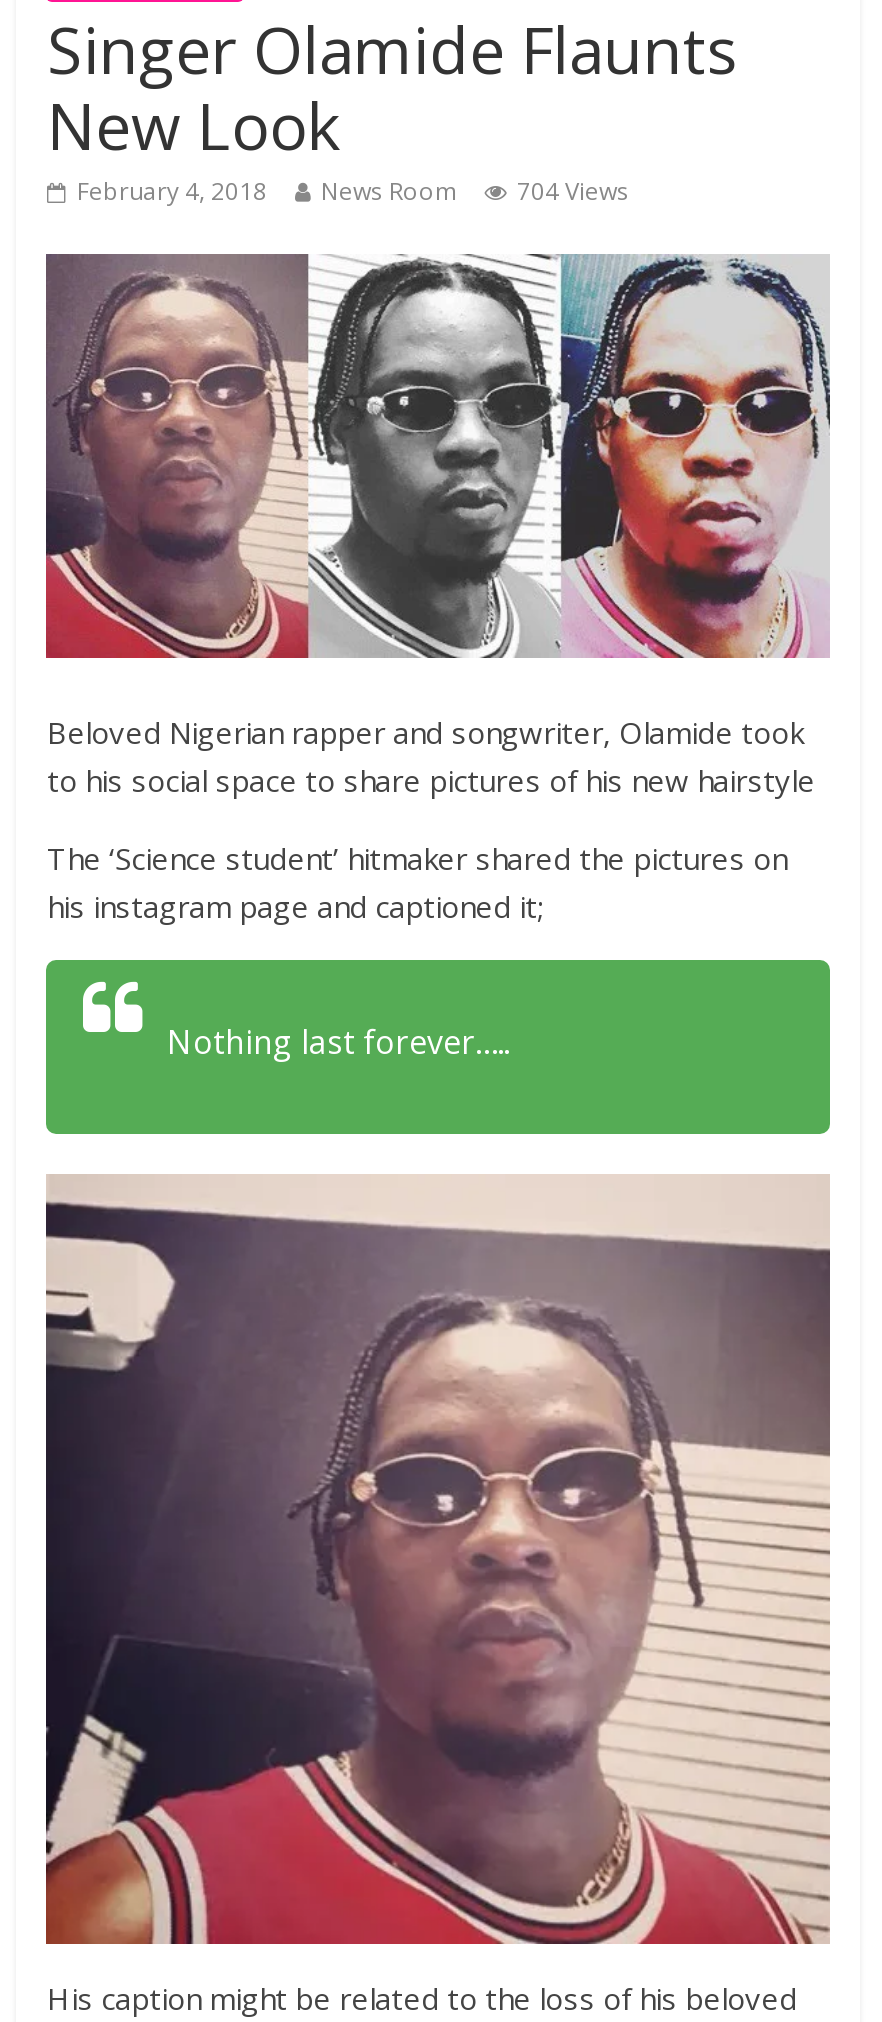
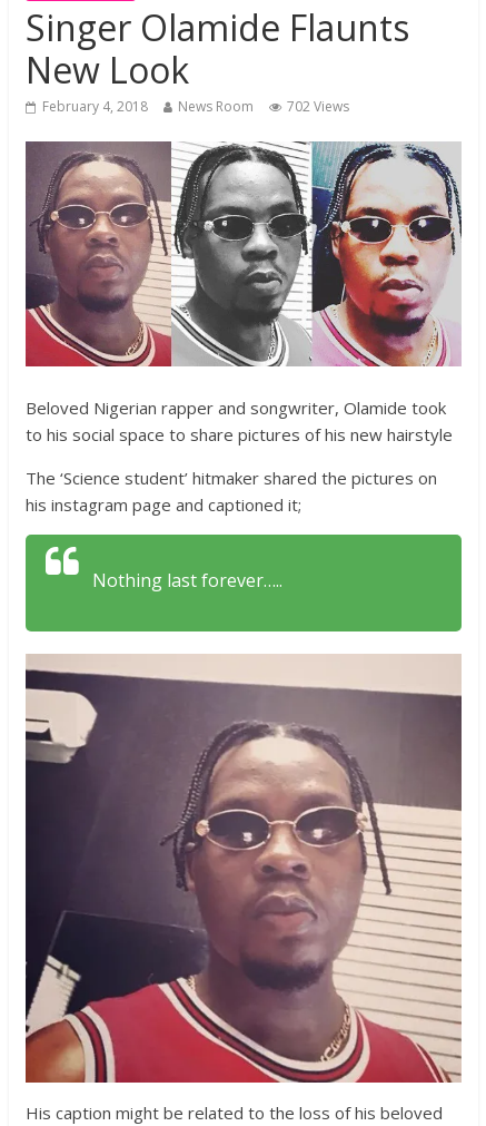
[77,174,629,208] February 4, 2018 News Room 704 Views -> [43,97,350,116] February 4, 2018 News Room 702 Views

